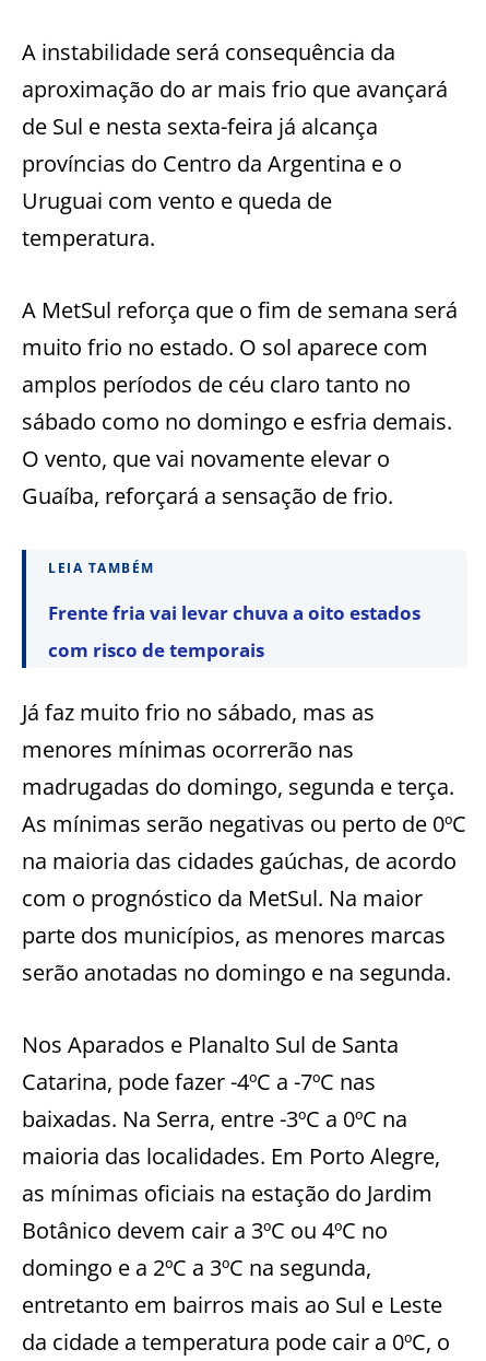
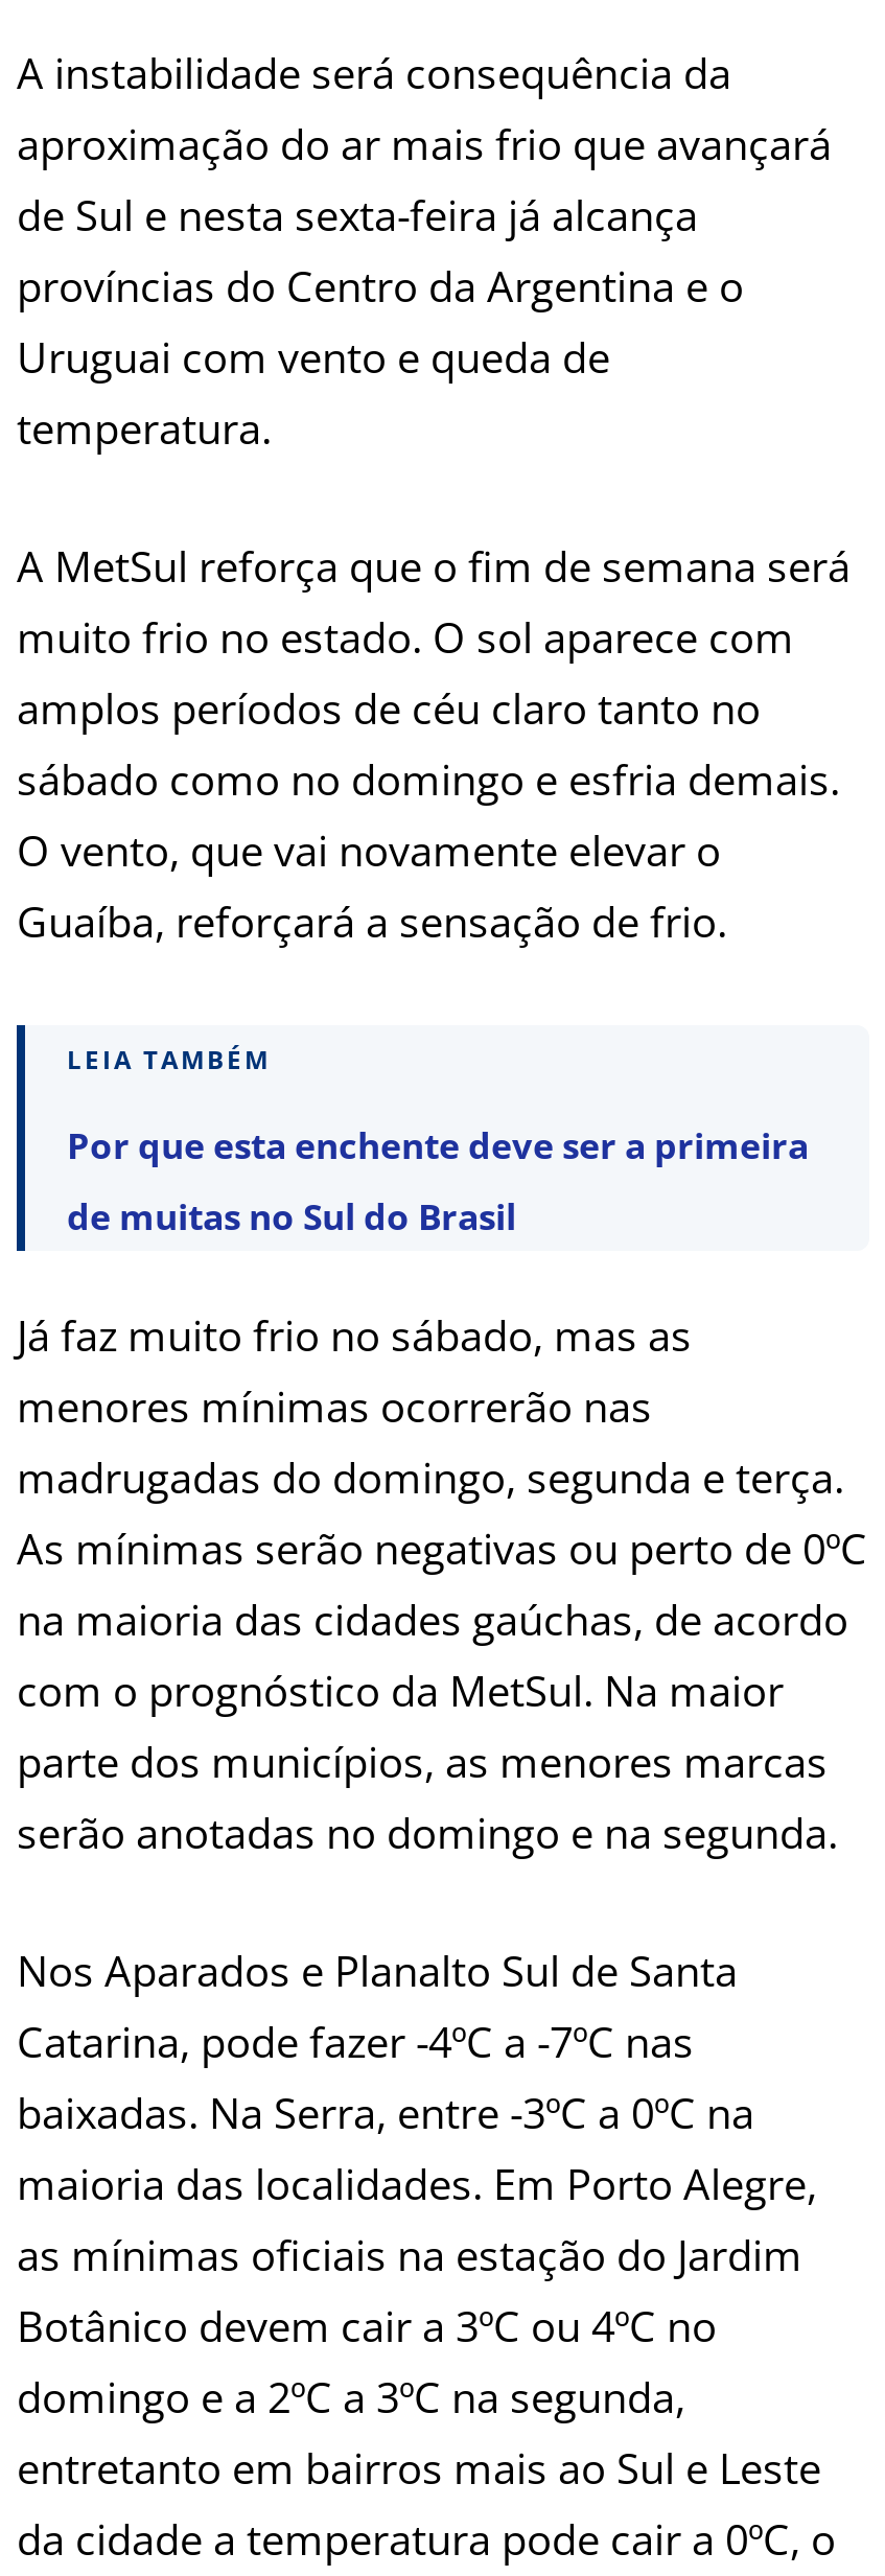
[48,600,420,625] Frente fria vai levar chuva a oito estados -> [67,1121,809,1169] Por que esta enchente deve ser a primeira
[48,637,264,662] com risco de temporais -> [67,1192,516,1240] de muitas no Sul do Brasil

